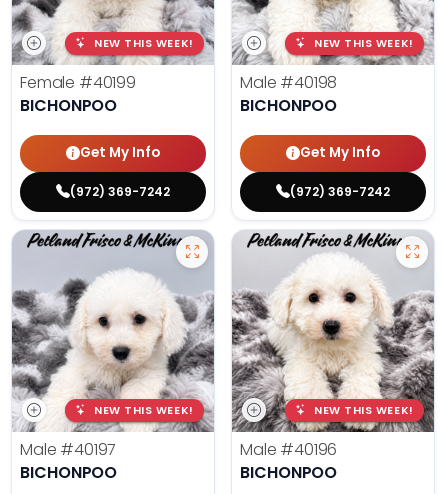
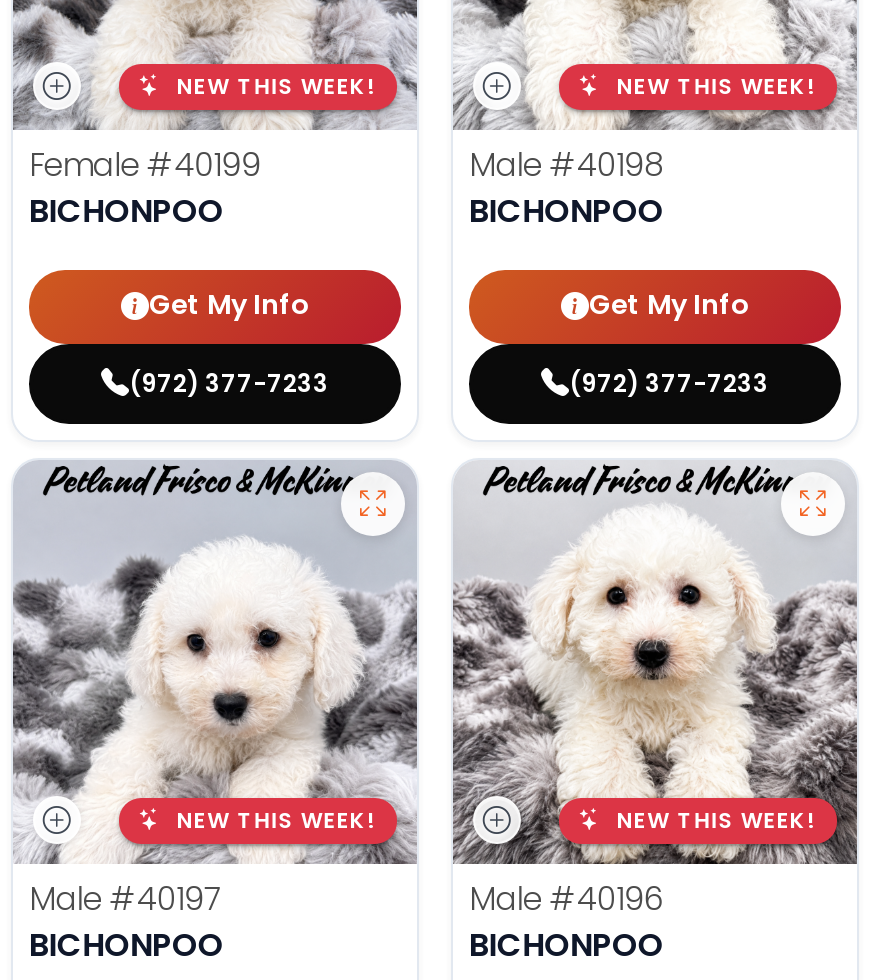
[70,183,170,200] (972) 369-7242 -> [129,366,329,400] (972) 377-7233
[290,183,390,200] (972) 369-7242 -> [569,366,769,400] (972) 377-7233

